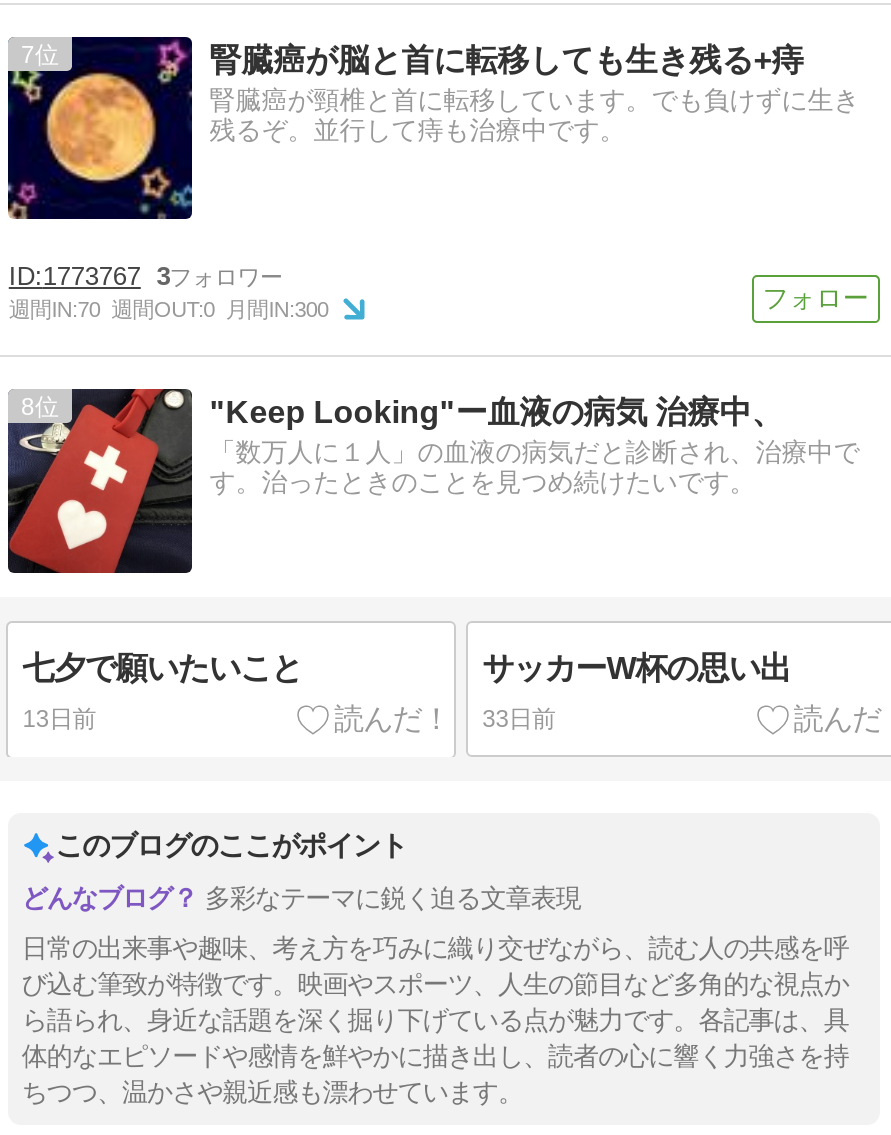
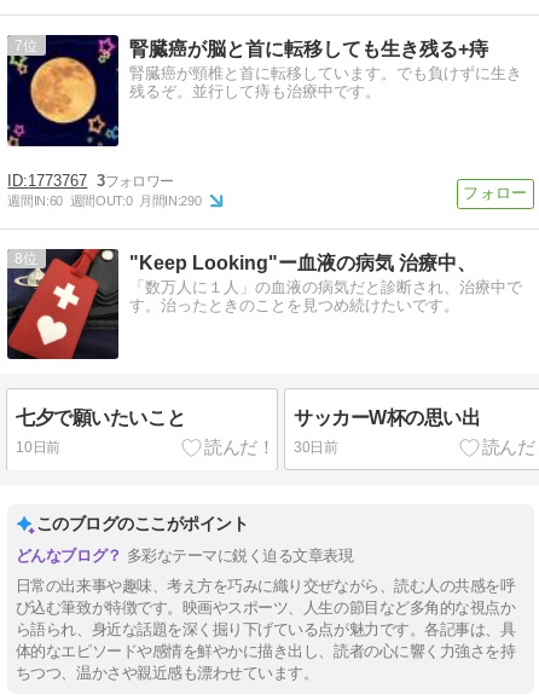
[9,298,328,322] 週間IN:70 週間OUT:0 月間IN:300 -> [8,193,201,207] 週間IN:60 週間OUT:0 月間IN:290
[23,705,96,733] 13日前 -> [16,439,60,456] 10日前
[482,705,555,733] 33日前 -> [294,439,338,456] 30日前

